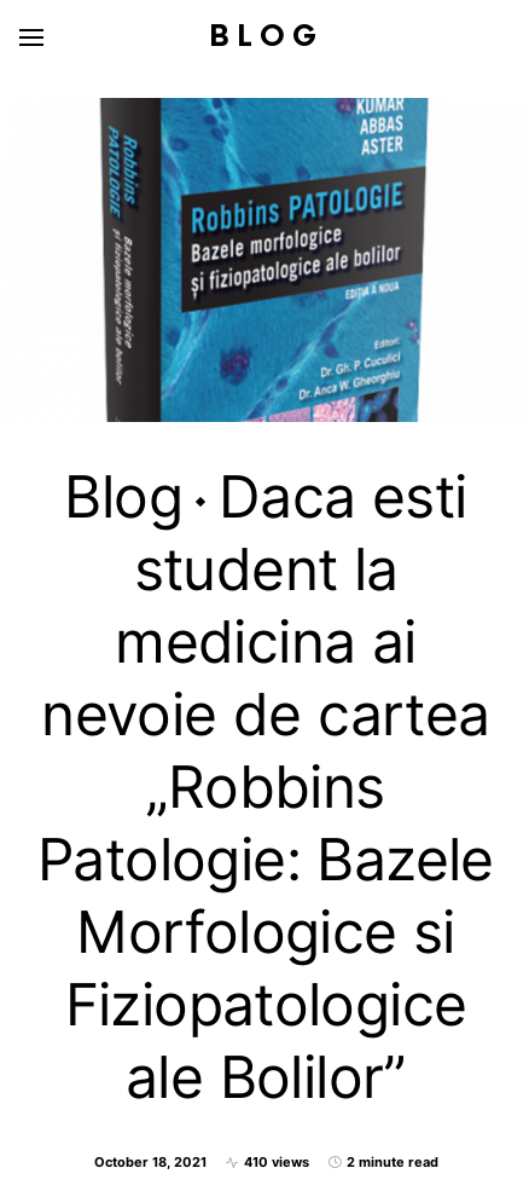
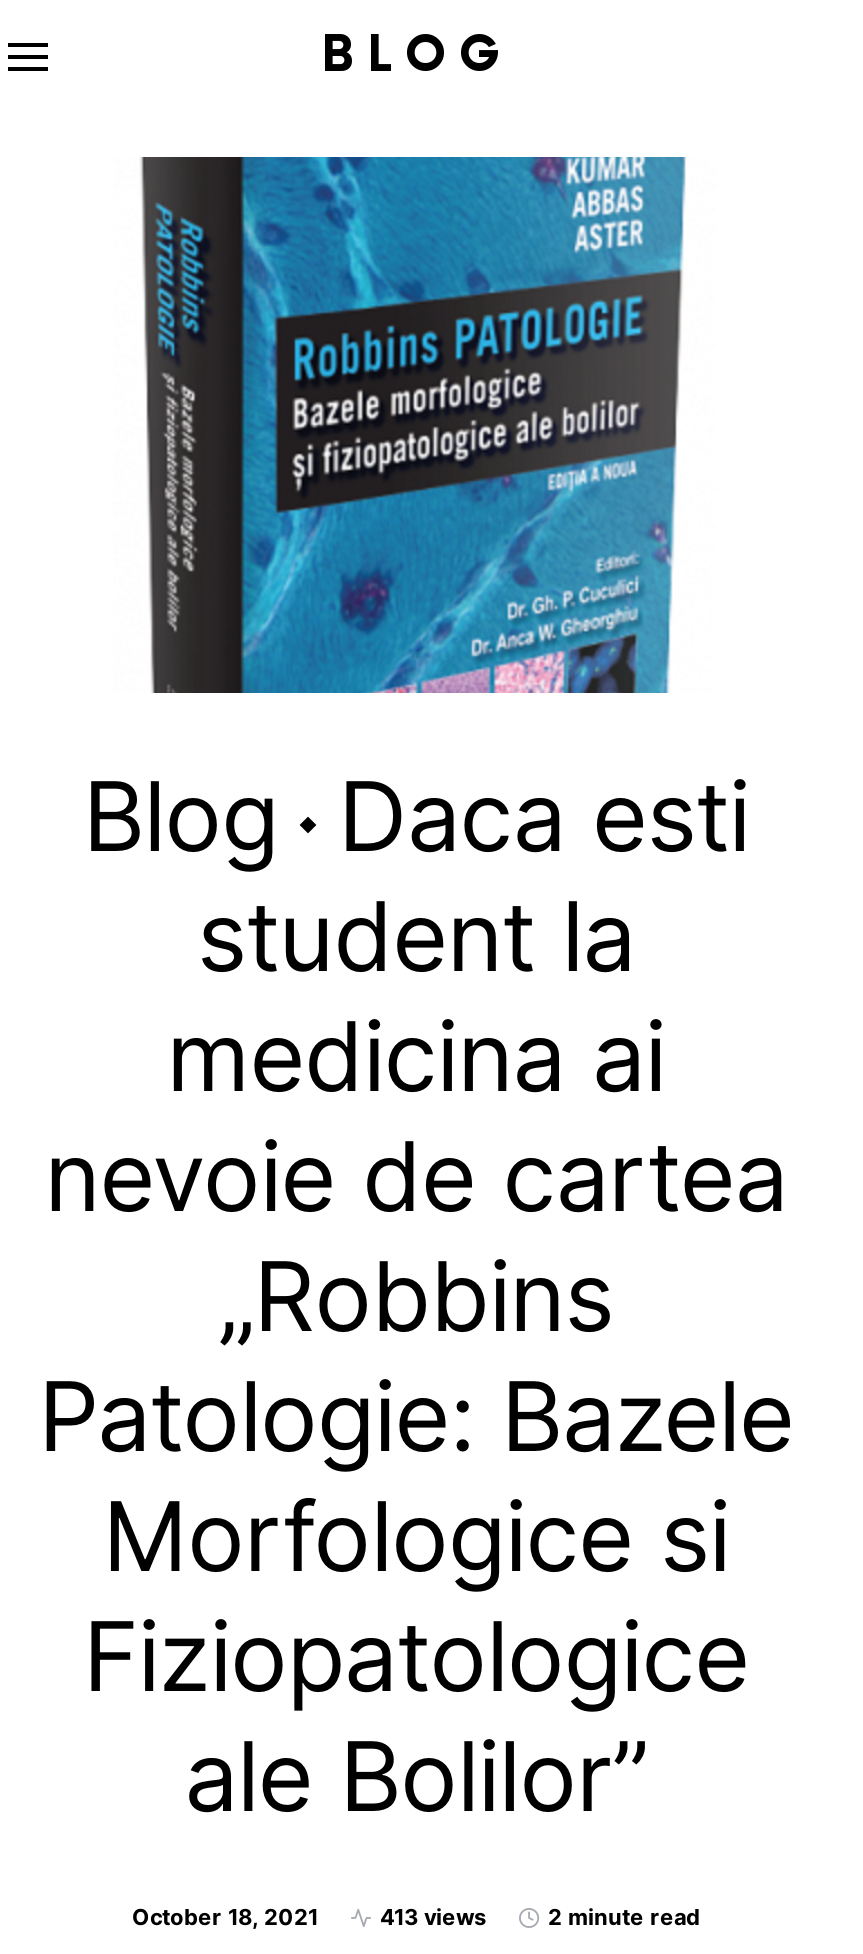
[243,1154,309,1170] 410 views -> [380,1903,486,1931] 413 views

